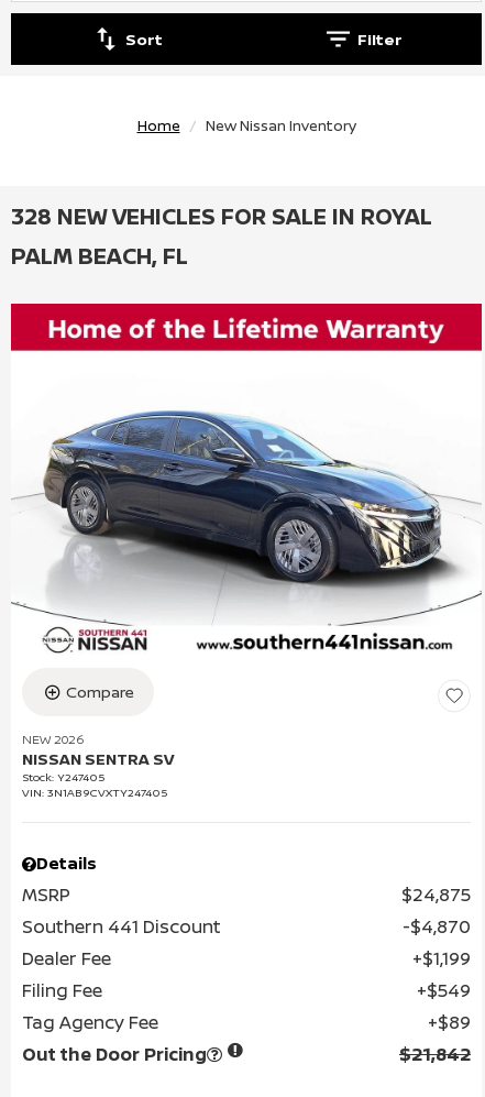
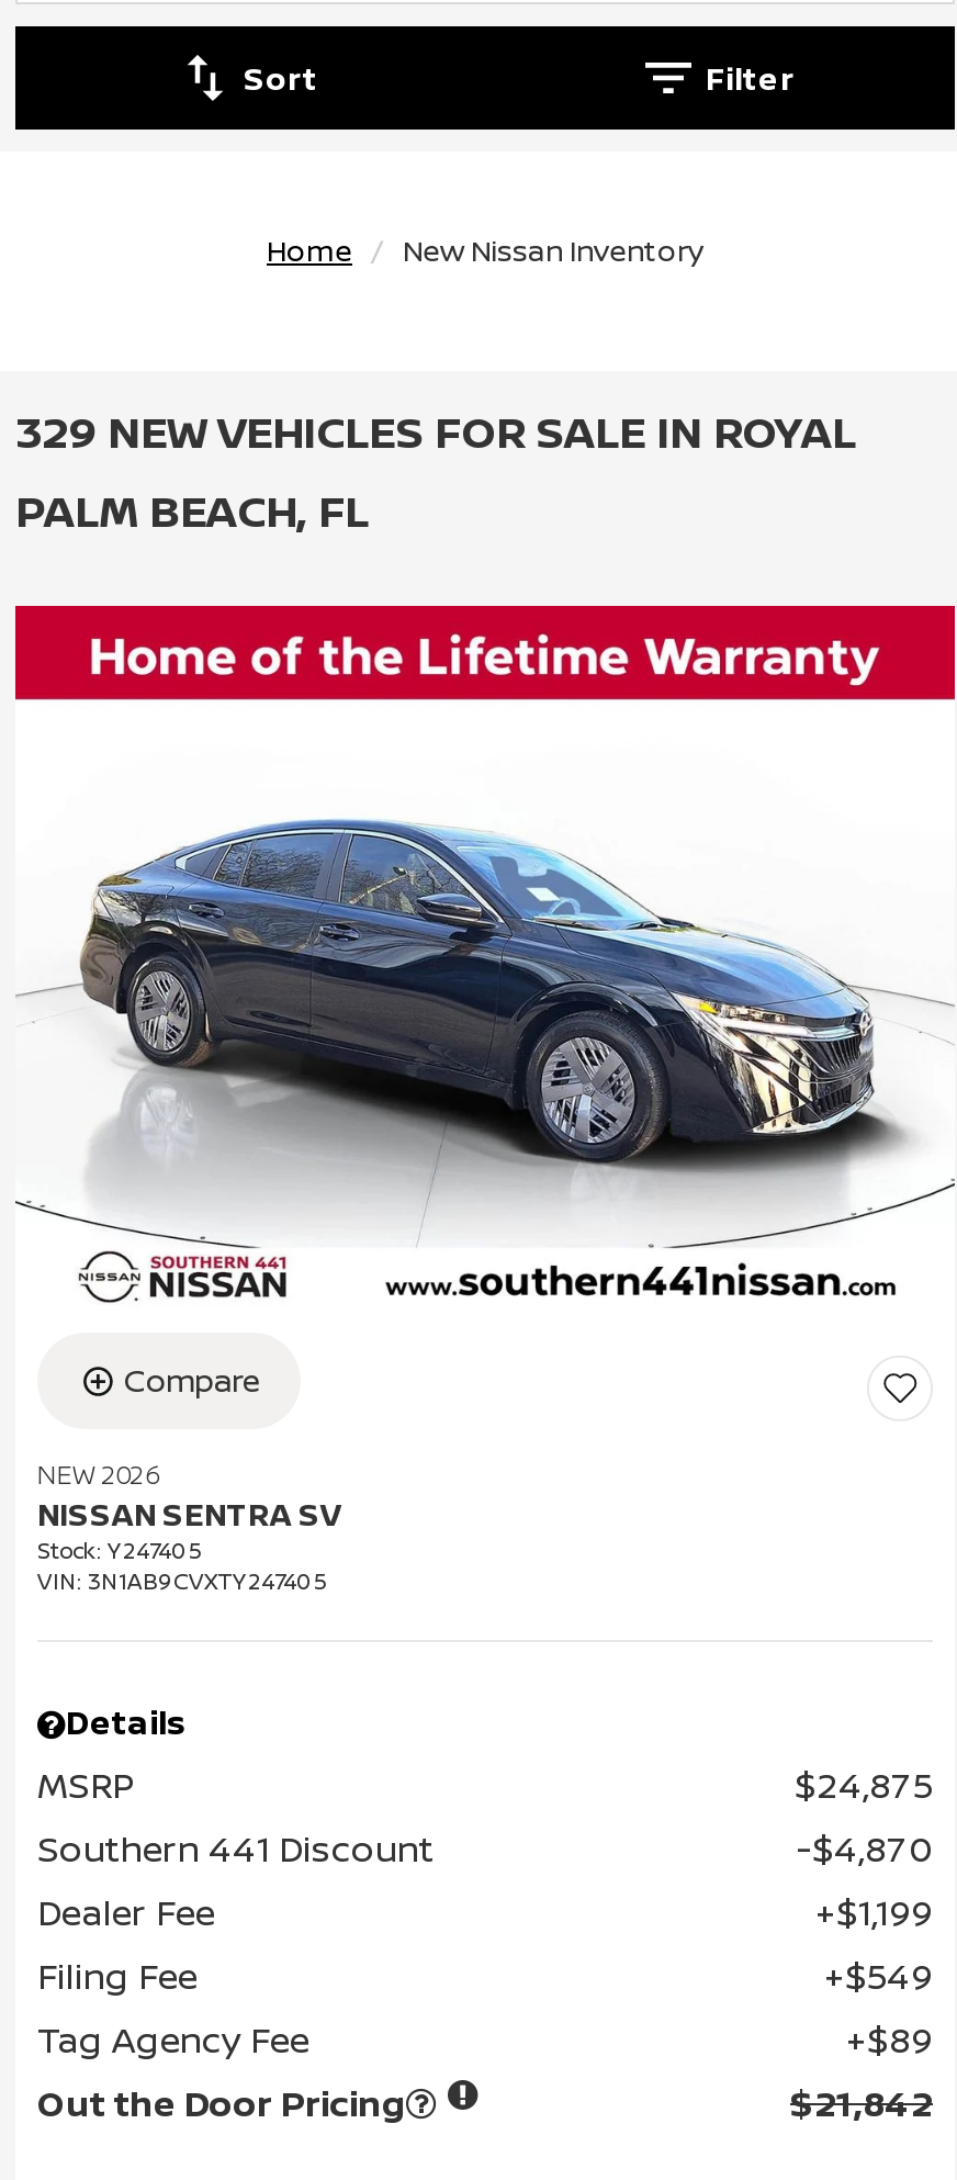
[11,202,432,231] 328 NEW VEHICLES FOR SALE IN ROYAL -> [15,402,856,462] 329 NEW VEHICLES FOR SALE IN ROYAL

